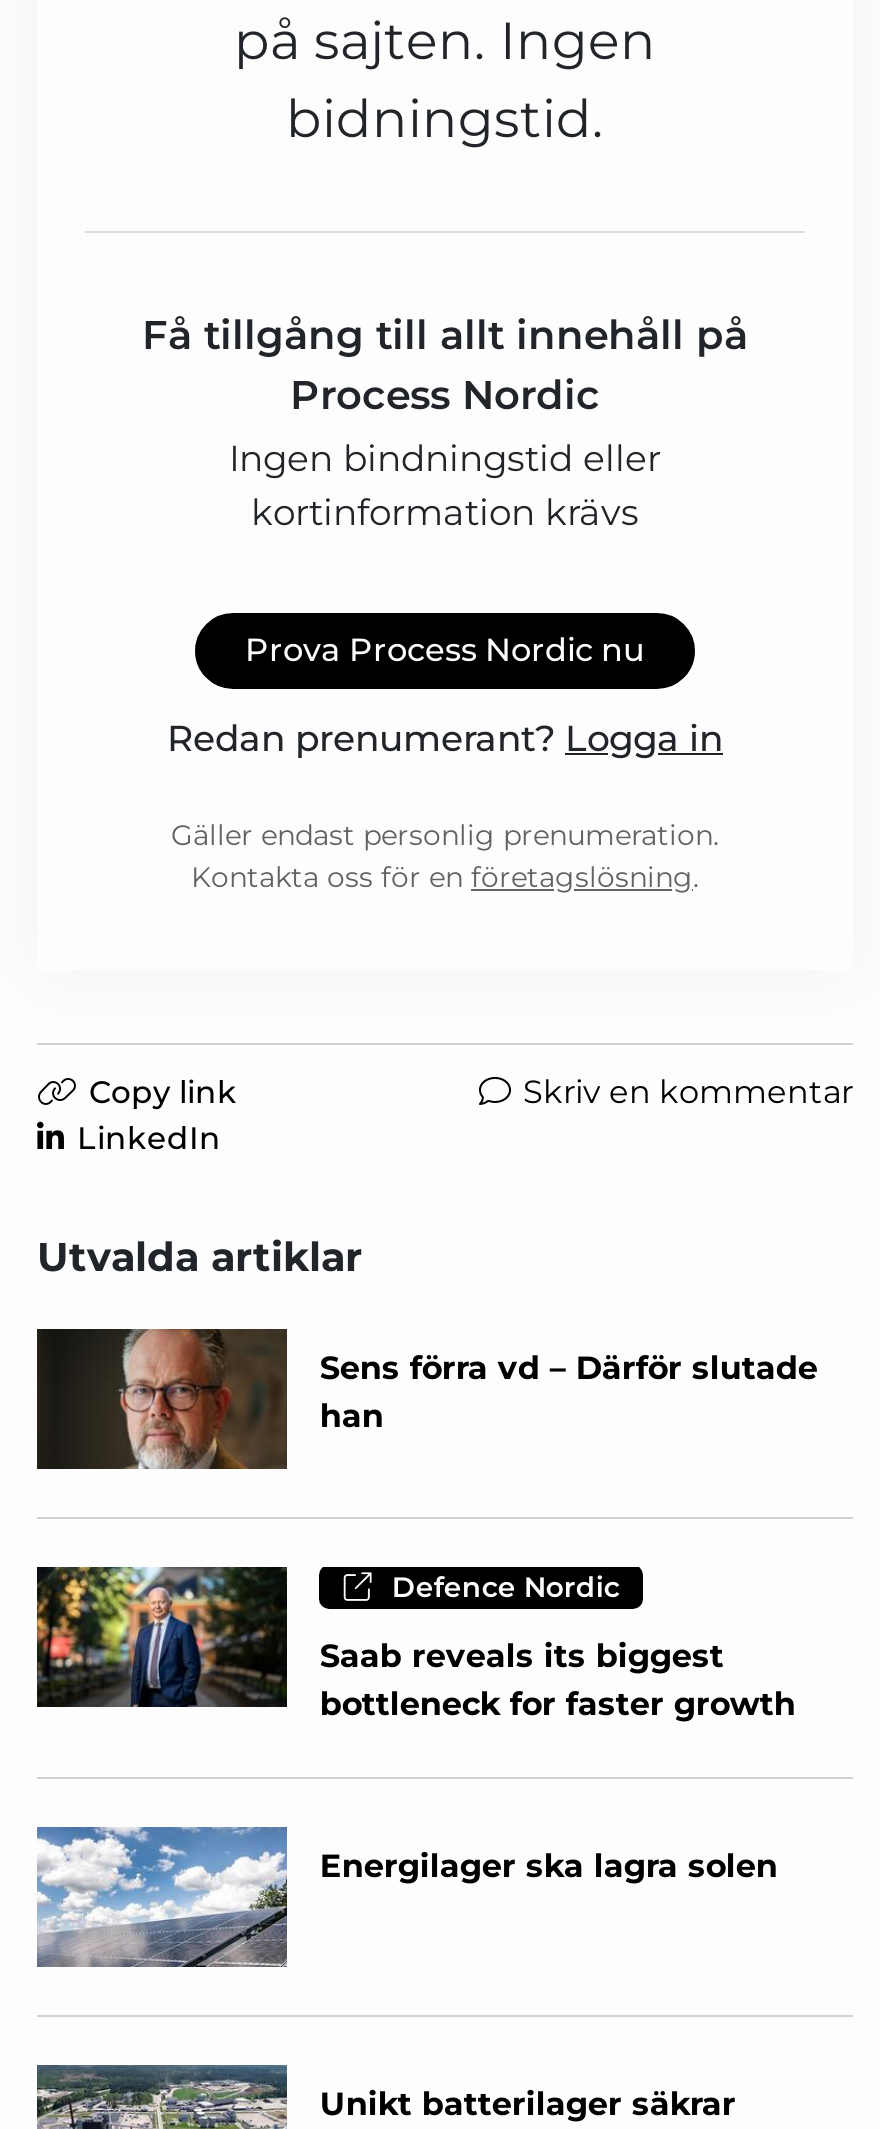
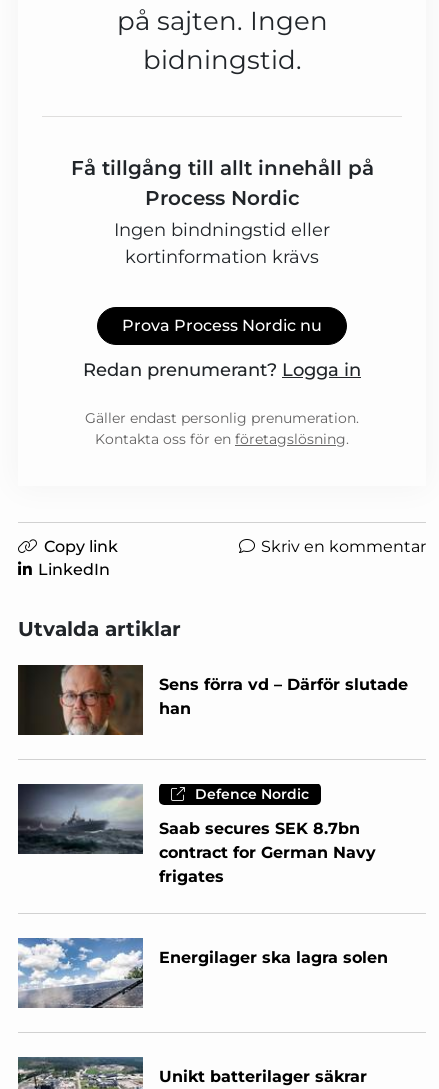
[35,1565,796,1723] [image] | Saab reveals its biggest | bottleneck for faster growth -> [18,783,376,886] [image] | Saab secures SEK 8.7bn | contract for German Navy | frigates

